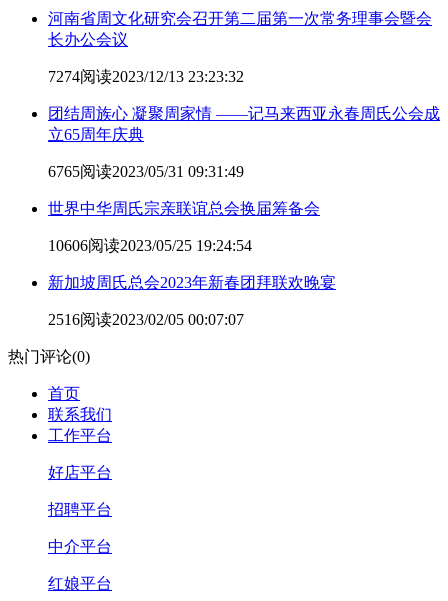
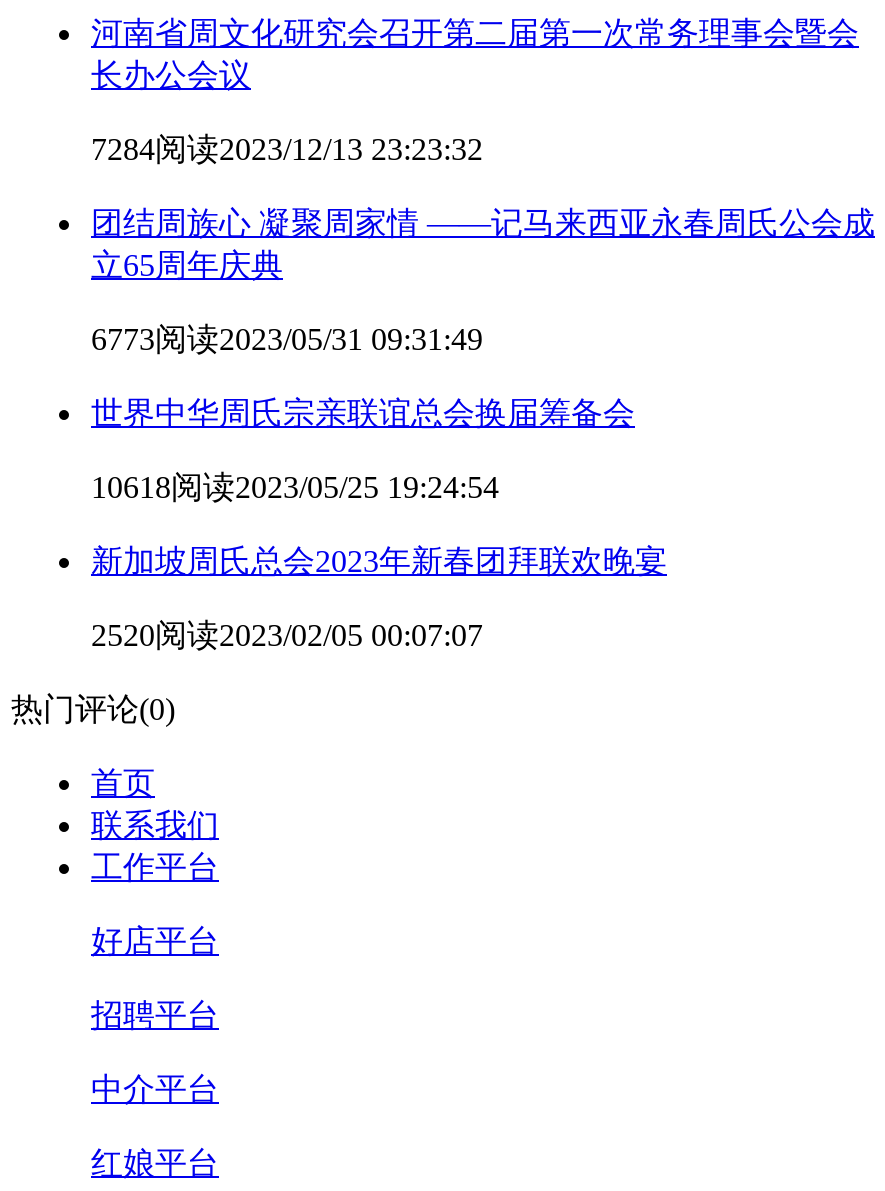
[48,68,244,85] 7274阅读2023/12/13 23:23:32 -> [91,132,483,166] 7284阅读2023/12/13 23:23:32
[48,163,244,180] 6765阅读2023/05/31 09:31:49 -> [91,322,483,356] 6773阅读2023/05/31 09:31:49
[48,237,252,254] 10606阅读2023/05/25 19:24:54 -> [91,470,499,504] 10618阅读2023/05/25 19:24:54
[48,311,244,328] 2516阅读2023/02/05 00:07:07 -> [91,618,483,652] 2520阅读2023/02/05 00:07:07

